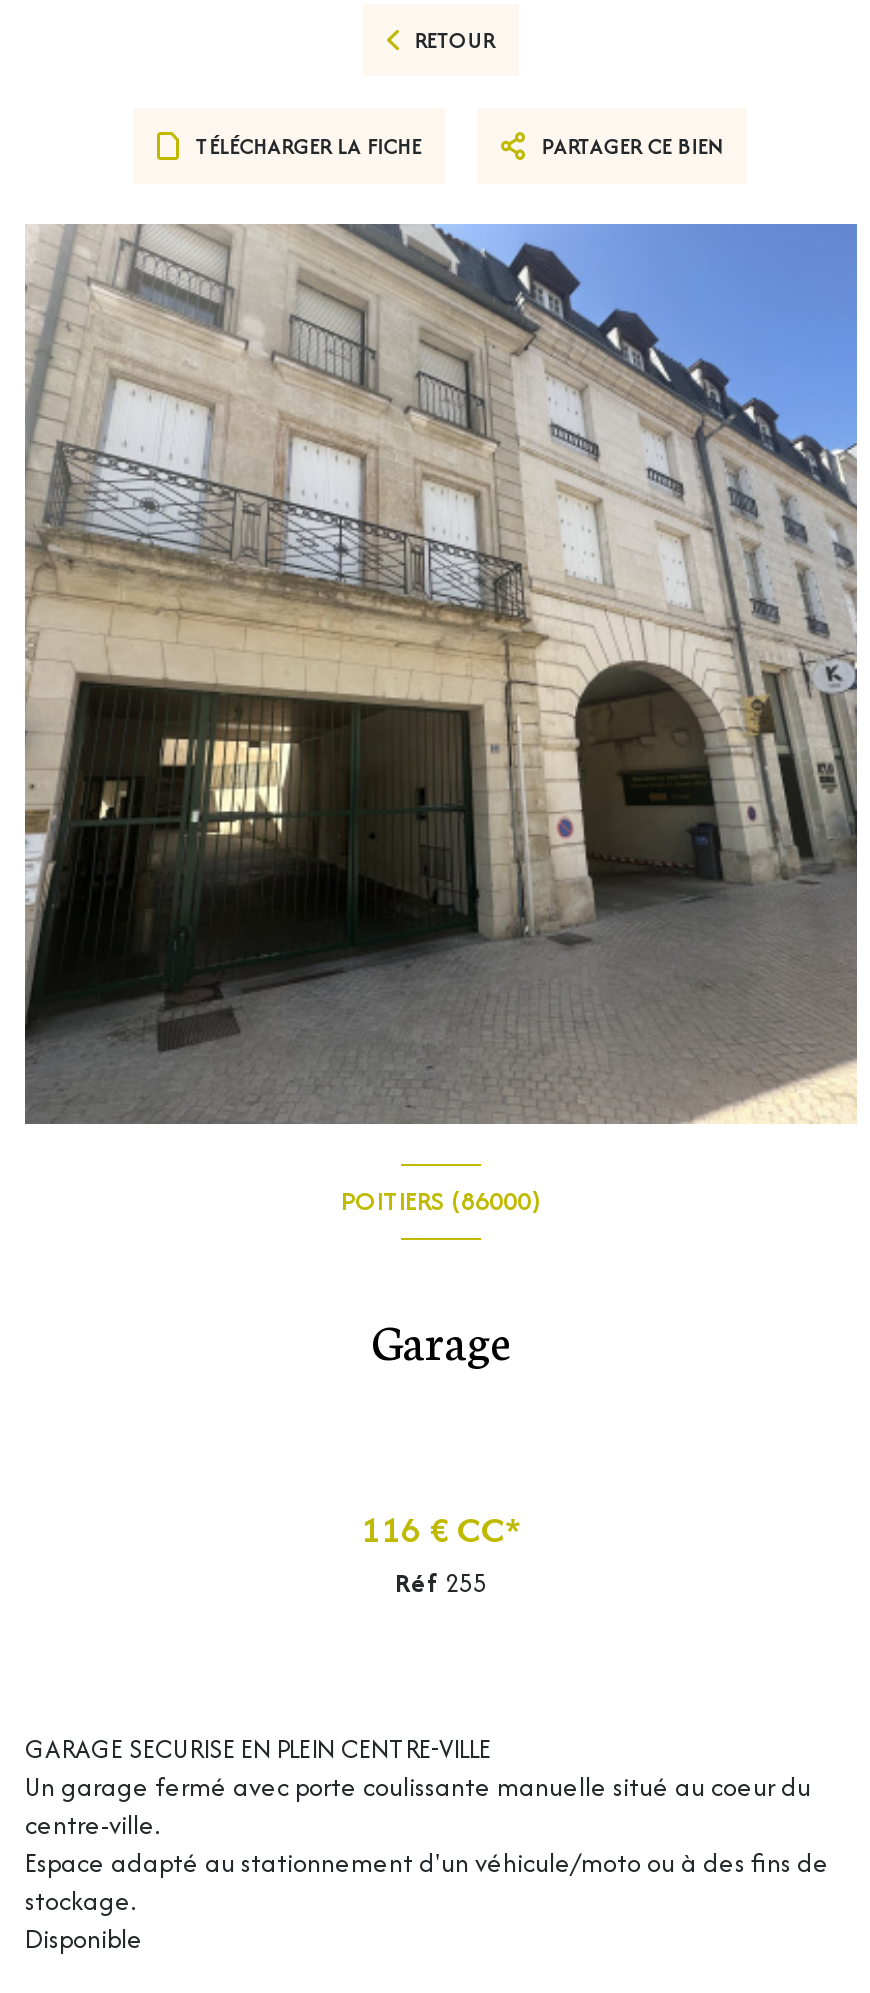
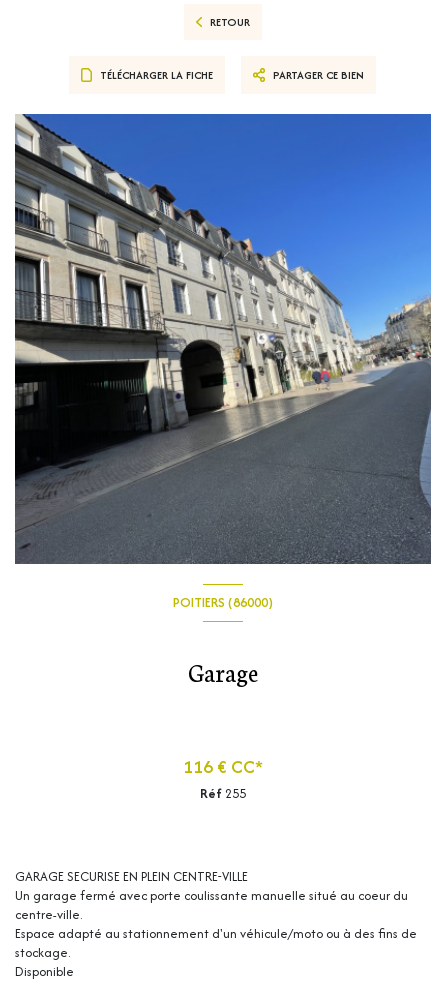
[23,222,859,1124] [image] -> [14,113,432,565] [image]

